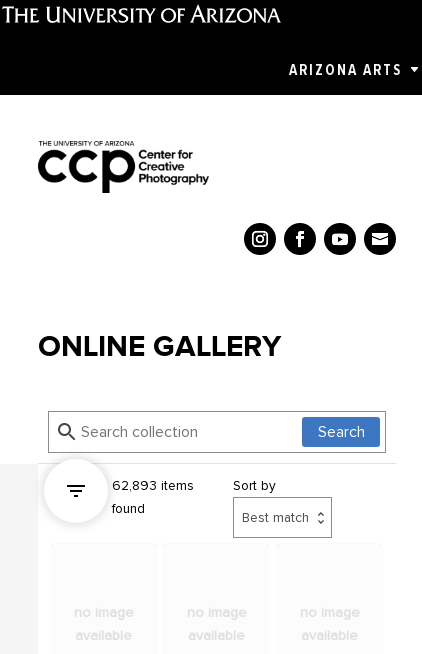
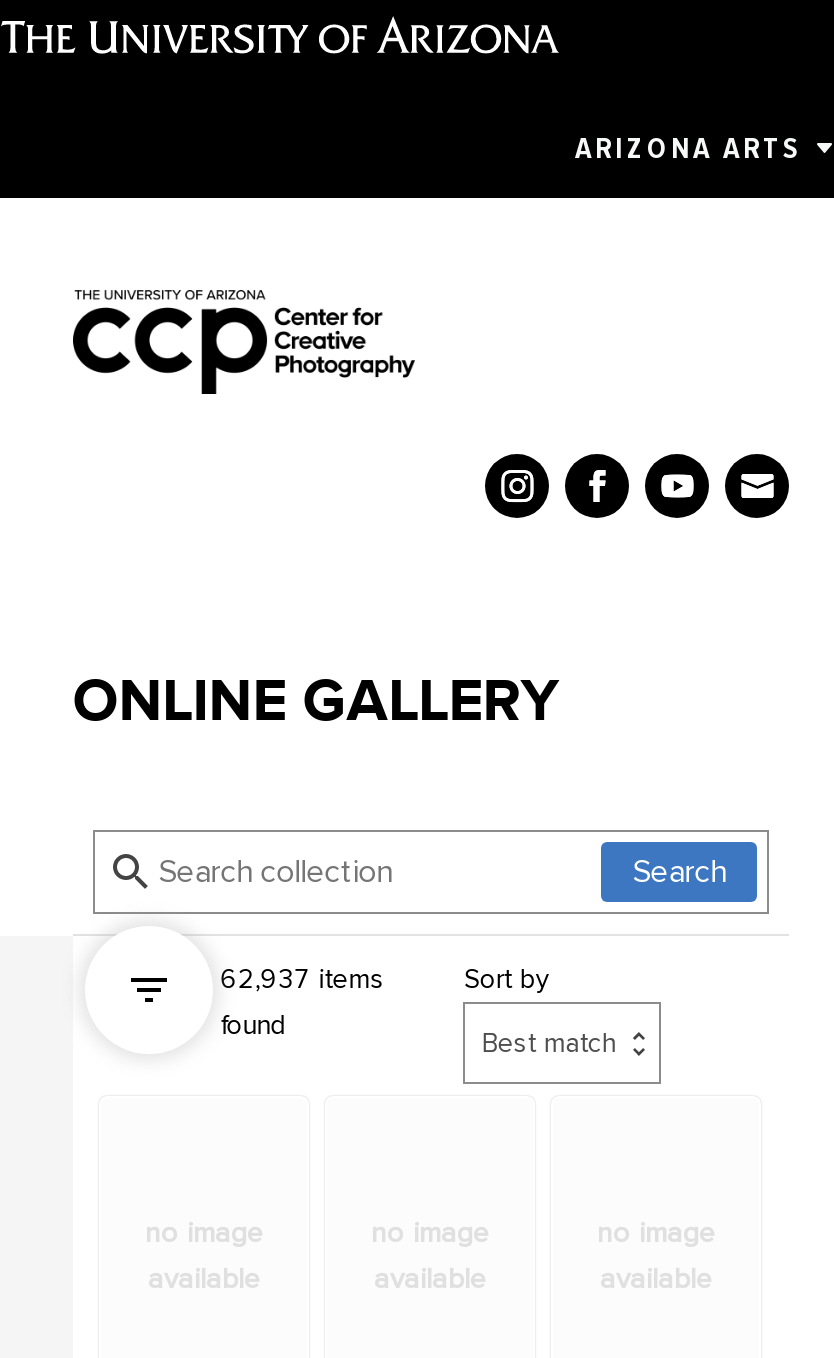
[112,477,194,494] 62,893 items -> [221,963,385,997] 62,937 items

